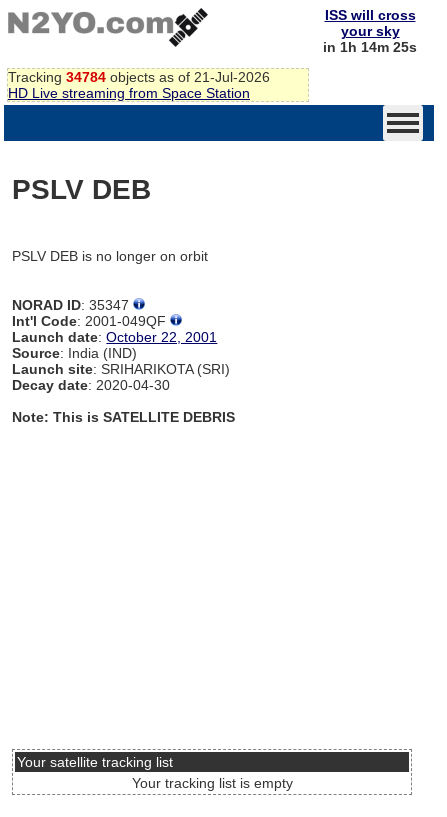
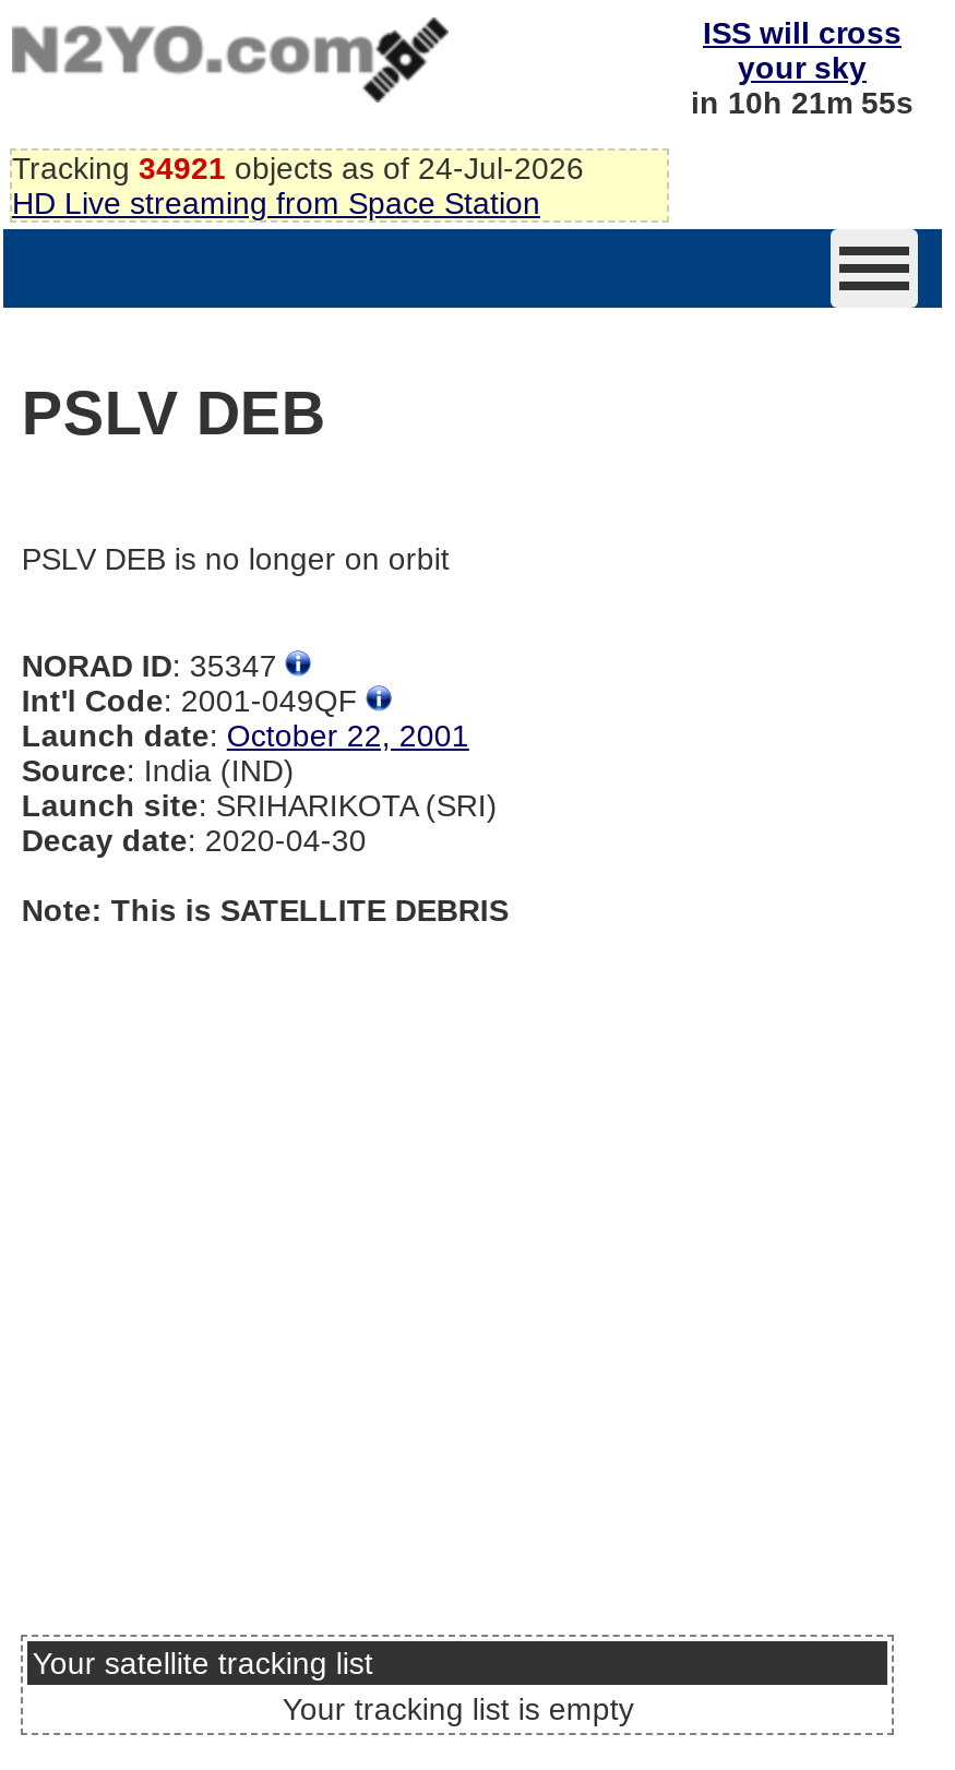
[323,39,417,55] in 1h 14m 25s -> [691,85,914,120] in 10h 21m 55s
[8,69,270,85] Tracking 34784 objects as of 21-Jul-2026 -> [12,150,584,185] Tracking 34921 objects as of 24-Jul-2026

